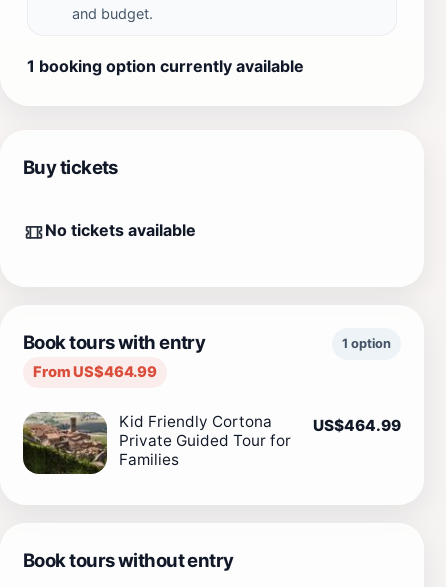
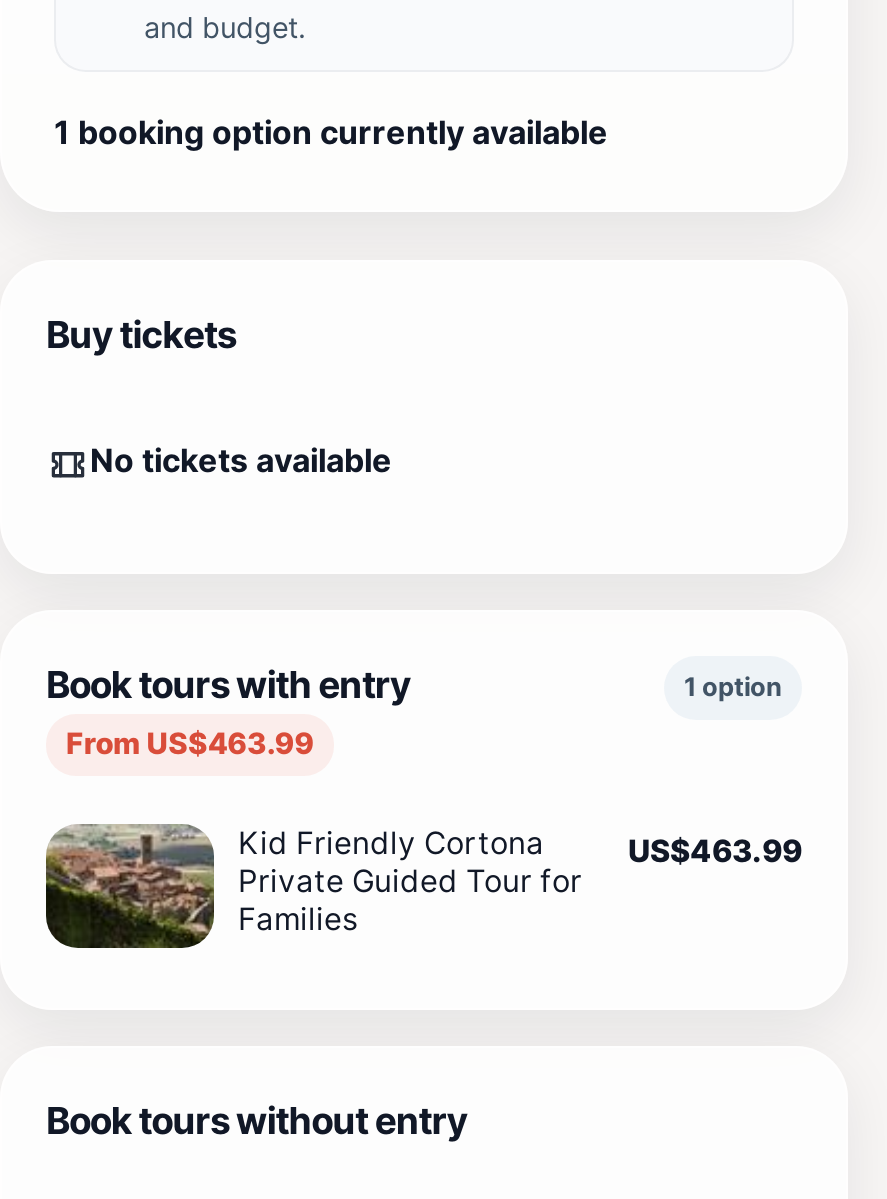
[33,363,157,381] From US$464.99 -> [66,726,314,762] From US$463.99
[313,416,401,435] US$464.99 -> [628,832,802,870] US$463.99

